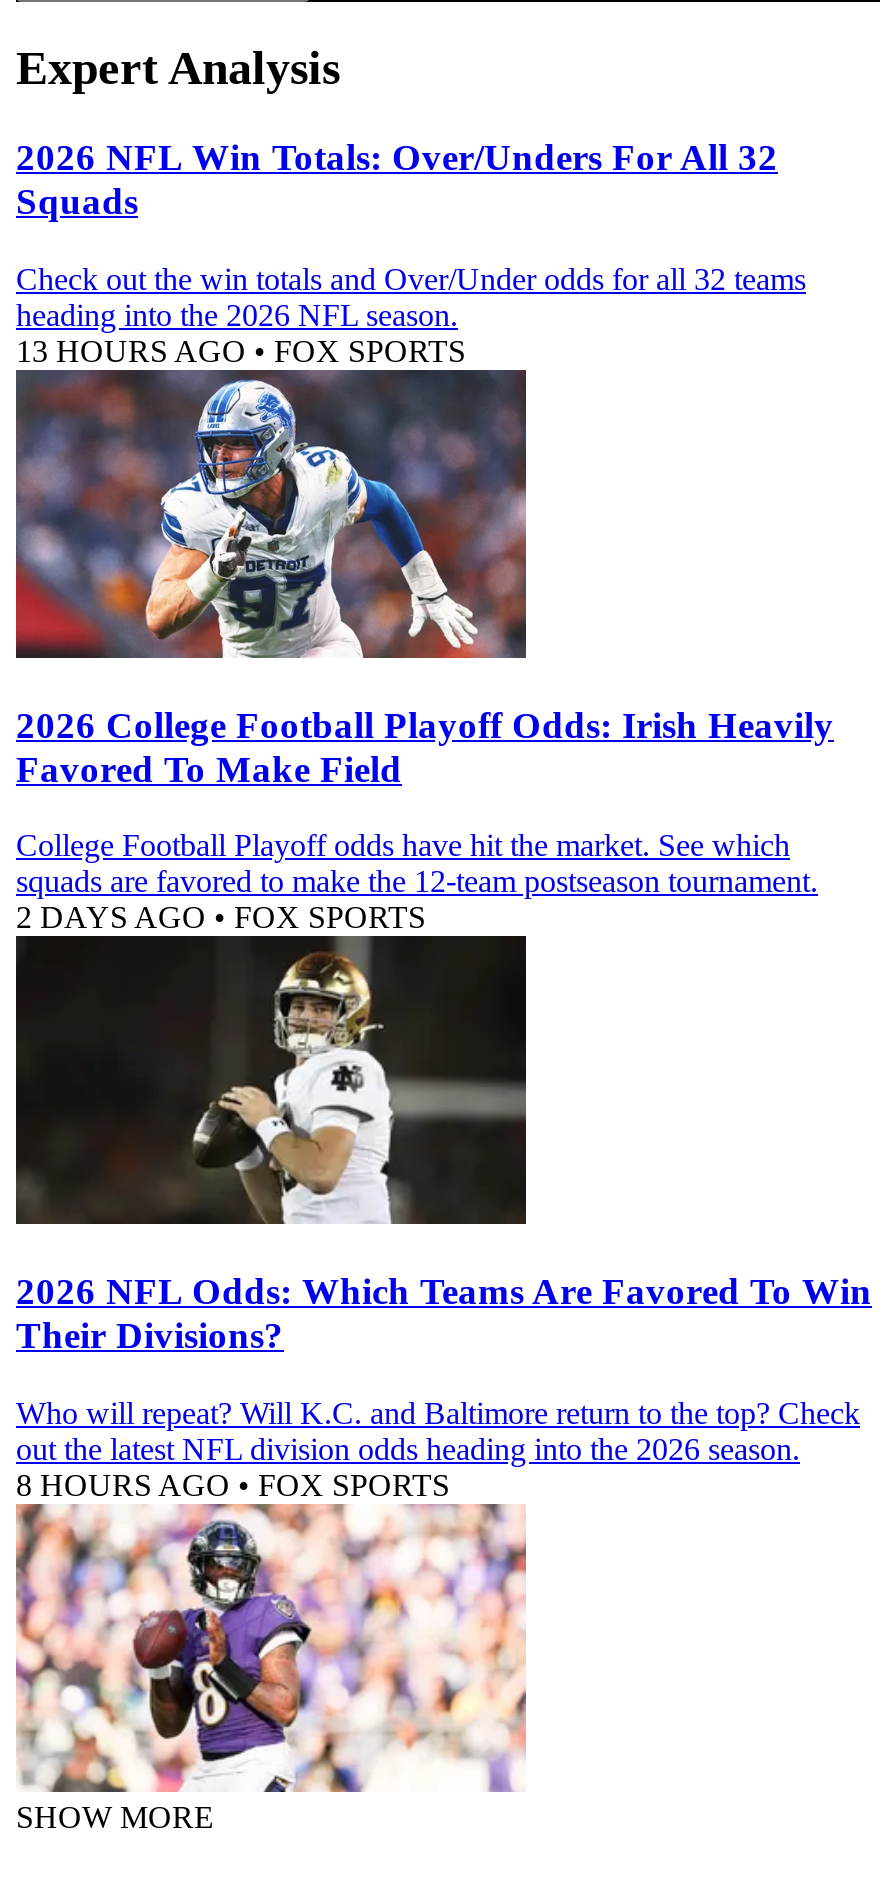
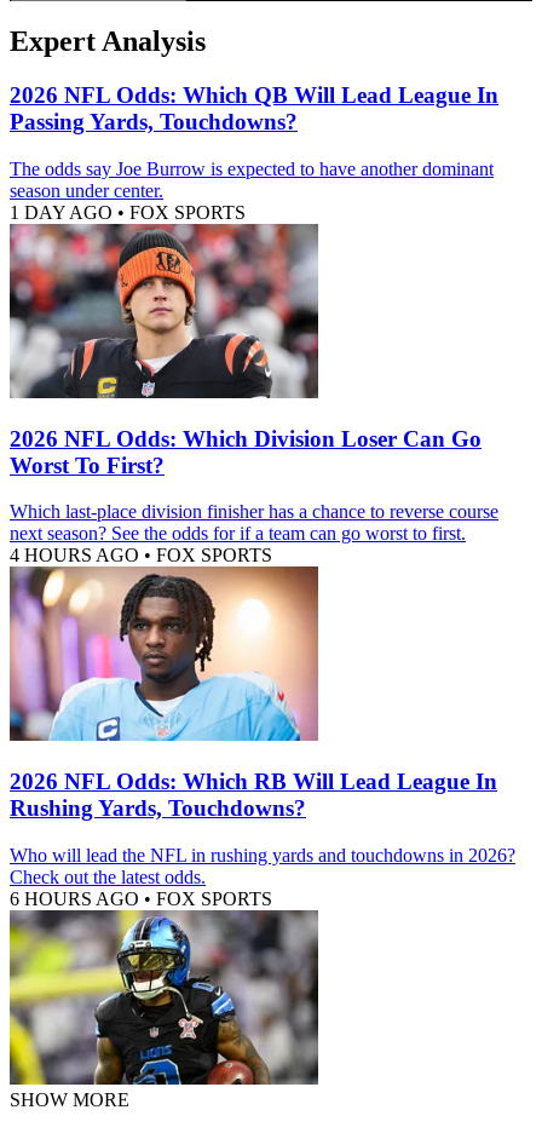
[16,136,778,222] 2026 NFL Win Totals: Over/Unders For All 32 | Squads -> [10,83,498,135] 2026 NFL Odds: Which QB Will Lead League In | Passing Yards, Touchdowns?
[16,262,806,368] Check out the win totals and Over/Under odds for all 32 teams | heading into the 2026 NFL season. | 13 HOURS AGO • FOX SPORTS -> [10,158,494,223] The odds say Joe Burrow is expected to have another dominant | season under center. | 1 DAY AGO • FOX SPORTS
[14,372,834,789] [image] | 2026 College Football Playoff Odds: Irish Heavily | Favored To Make Field -> [8,224,482,478] [image] | 2026 NFL Odds: Which Division Loser Can Go | Worst To First?
[14,829,818,1226] [image] | College Football Playoff odds have hit the market. See which | squads are favored to make the 12-team postseason tournament. | 2 DAYS AGO • FOX SPORTS -> [8,501,498,742] [image] | Which last-place division finisher has a chance to reverse course | next season? See the odds for if a team can go worst to first. | 4 HOURS AGO • FOX SPORTS
[16,1270,872,1356] 2026 NFL Odds: Which Teams Are Favored To Win | Their Divisions? -> [10,769,497,821] 2026 NFL Odds: Which RB Will Lead League In | Rushing Yards, Touchdowns?
[16,1396,860,1502] Who will repeat? Will K.C. and Baltimore return to the top? Check | out the latest NFL division odds heading into the 2026 season. | 8 HOURS AGO • FOX SPORTS -> [10,845,515,909] Who will lead the NFL in rushing yards and touchdowns in 2026? | Check out the latest odds. | 6 HOURS AGO • FOX SPORTS
[14,1504,528,1794] [image] -> [8,909,319,1086] [image]

